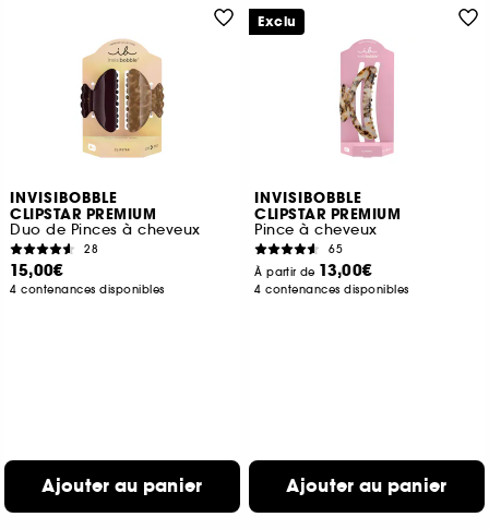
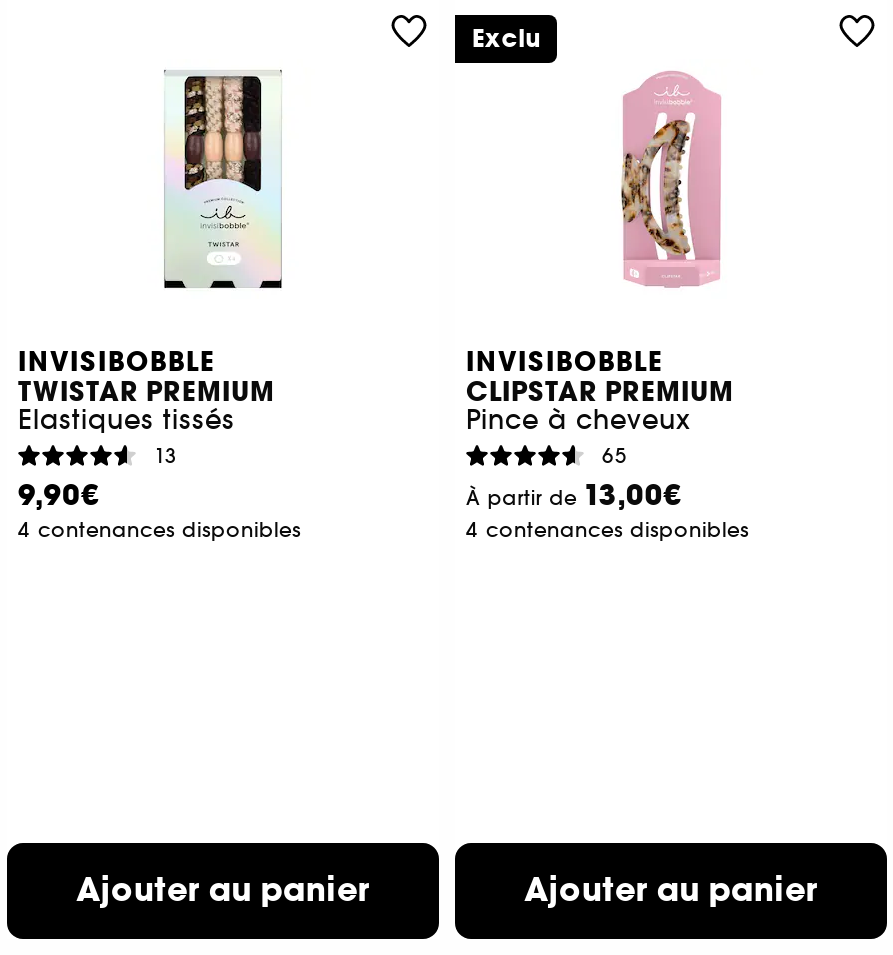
[80,40,165,158] [image] -> [147,71,299,291] [image]
[10,205,201,281] CLIPSTAR PREMIUM | Duo de Pinces à cheveux | 28 | 15,00€ -> [18,375,275,515] TWISTAR PREMIUM | Elastiques tissés | 13 | 9,90€

